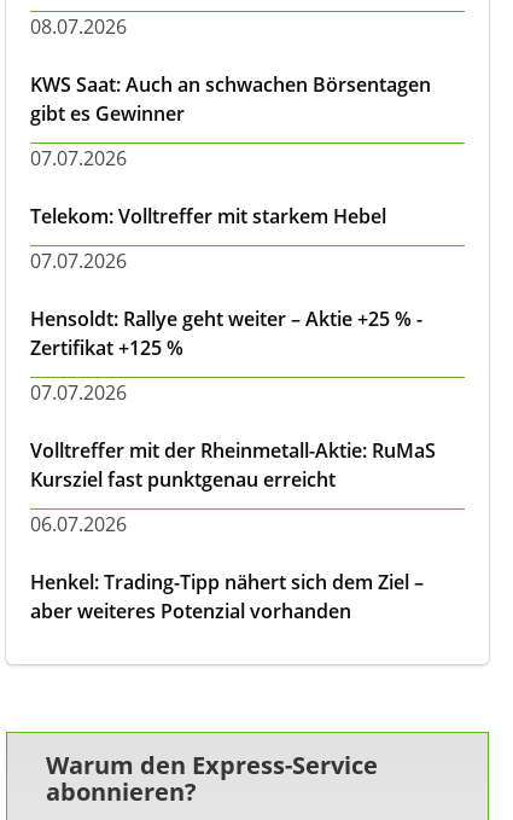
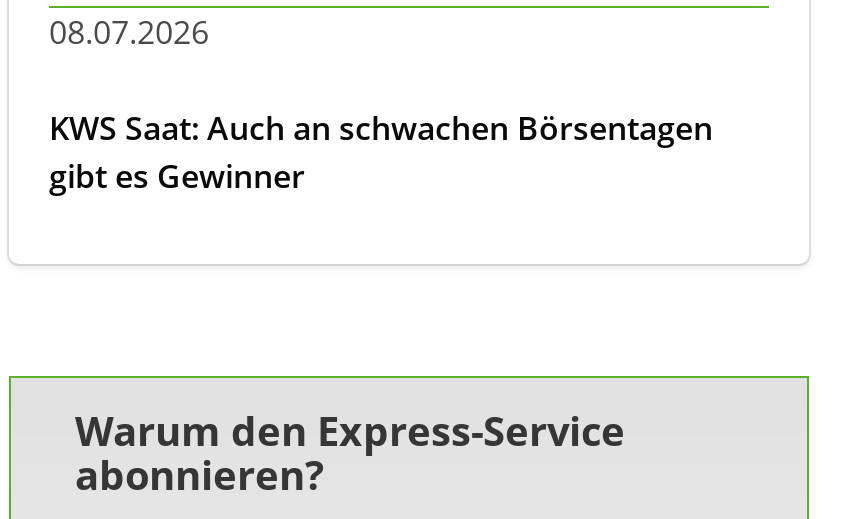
[30,145,436,624] 07.07.2026 | Telekom: Volltreffer mit starkem Hebel | 07.07.2026 | Hensoldt: Rallye geht weiter – Aktie +25 % - | Zertifikat +125 % | 07.07.2026 | Volltreffer mit der Rheinmetall-Aktie: RuMaS | Kursziel fast punktgenau erreicht | 06.07.2026 | Henkel: Trading-Tipp nähert sich dem Ziel – | aber weiteres Potenzial vorhanden -> none

